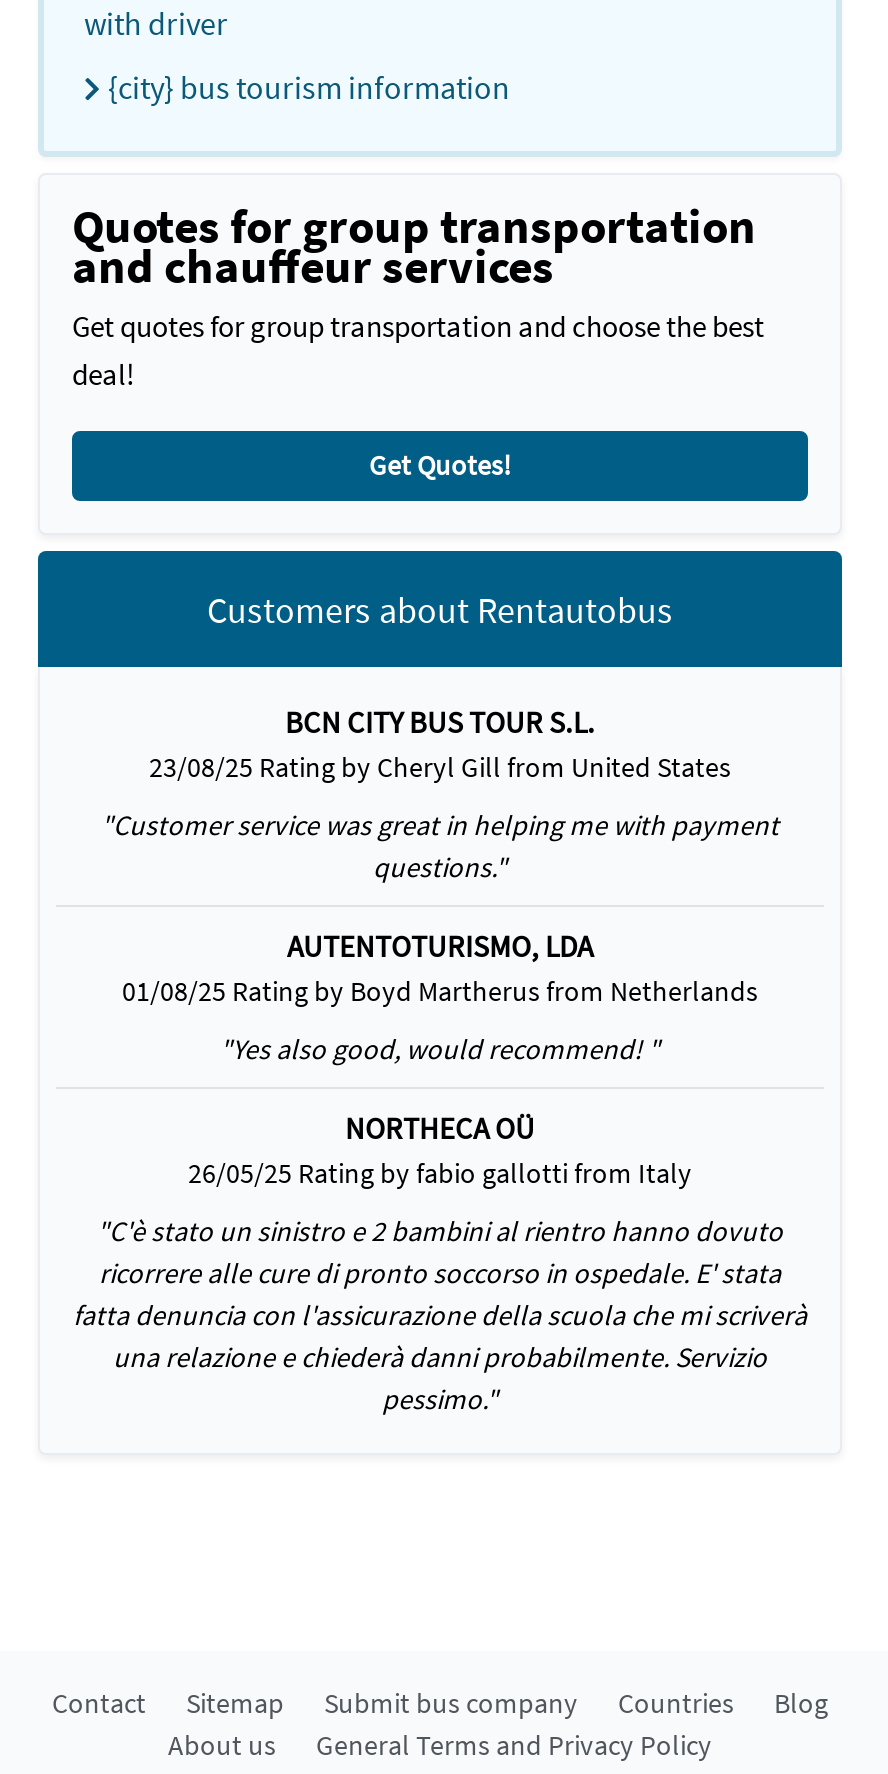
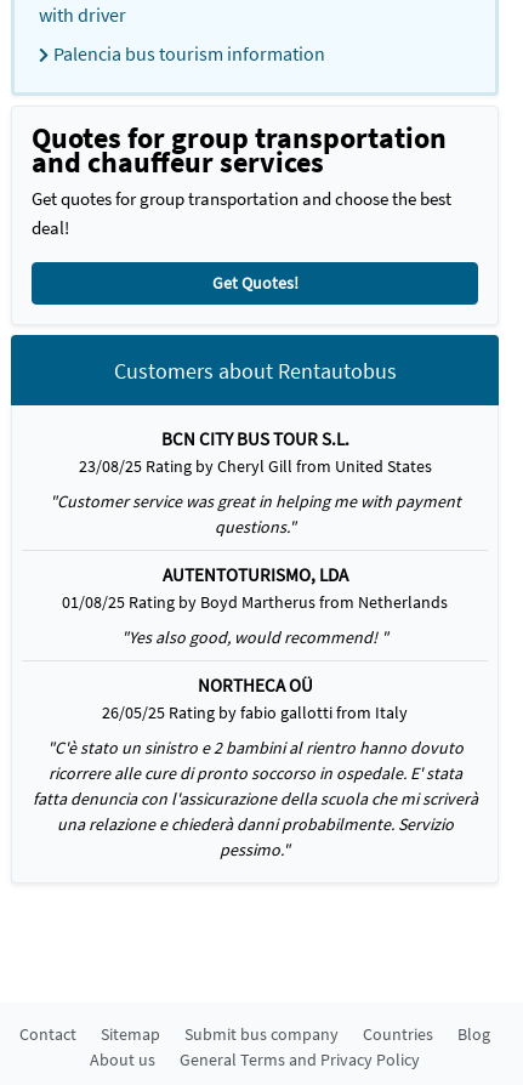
[108,68,510,108] {city} bus tourism information -> [53,41,325,66] Palencia bus tourism information

